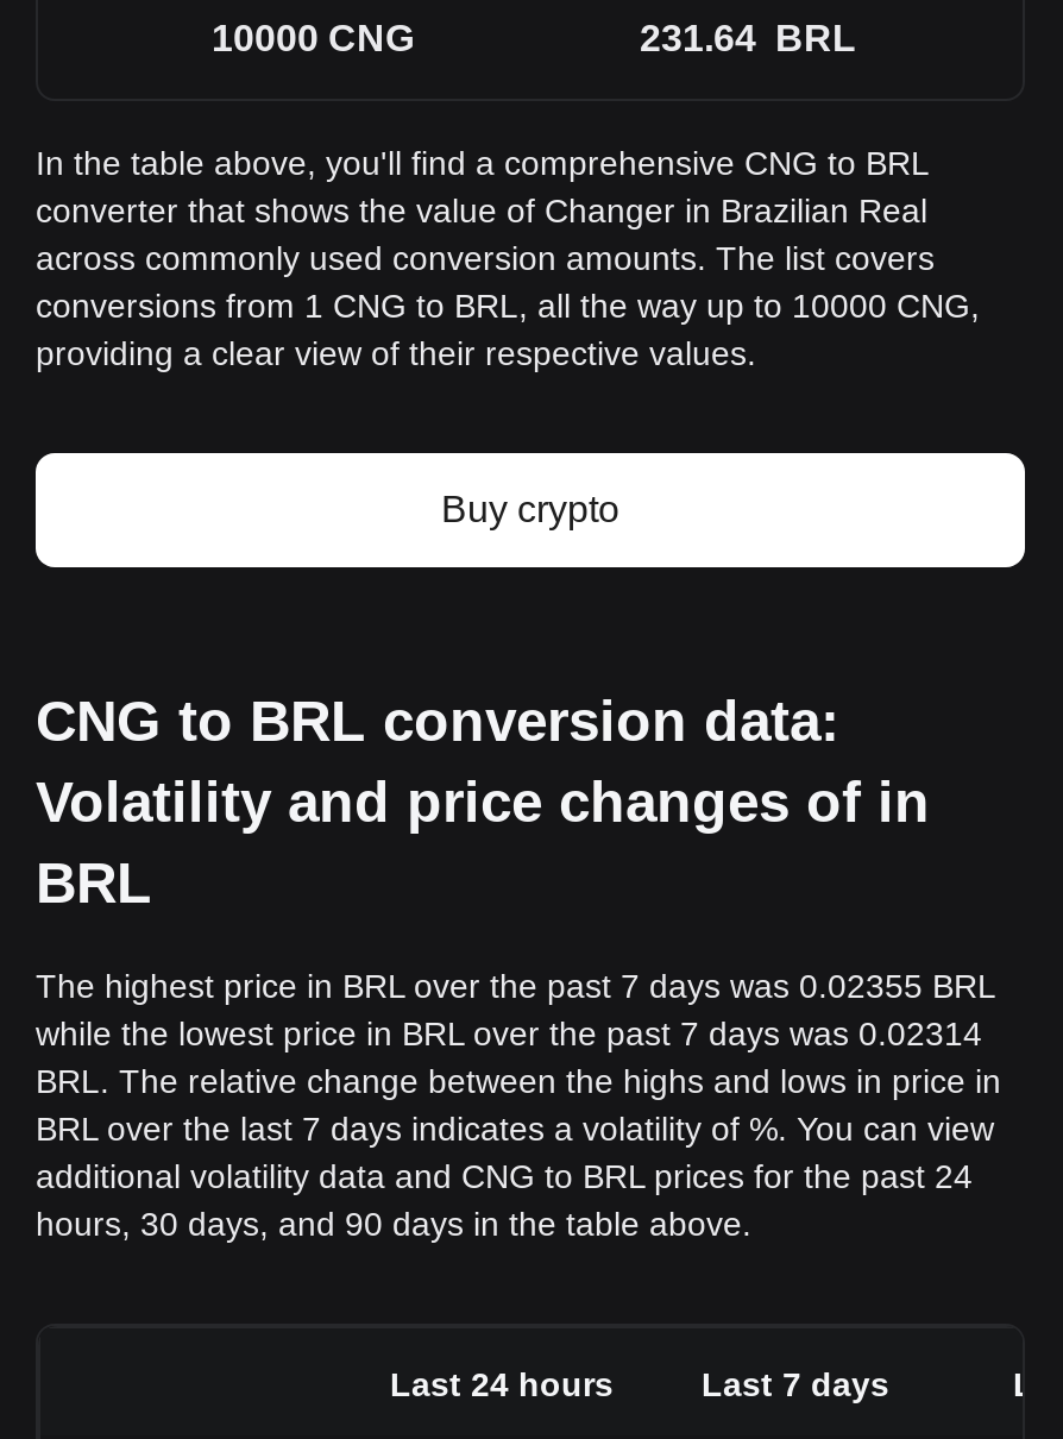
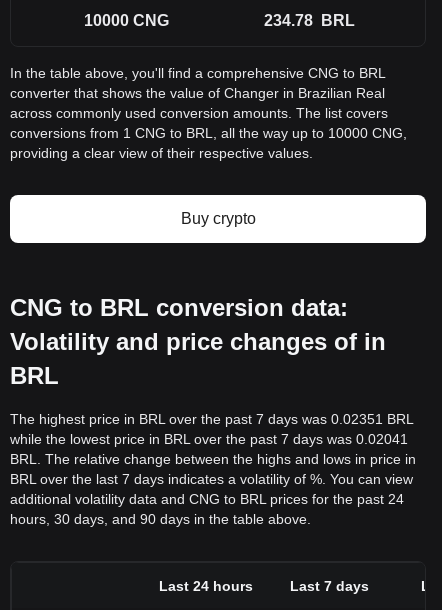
[640,18,856,58] 231.64 BRL -> [264,12,355,29] 234.78 BRL
[36,967,994,1005] The highest price in BRL over the past 7 days was 0.02355 BRL -> [10,411,413,427] The highest price in BRL over the past 7 days was 0.02351 BRL
[36,1014,982,1052] while the lowest price in BRL over the past 7 days was 0.02314 -> [10,431,408,447] while the lowest price in BRL over the past 7 days was 0.02041

